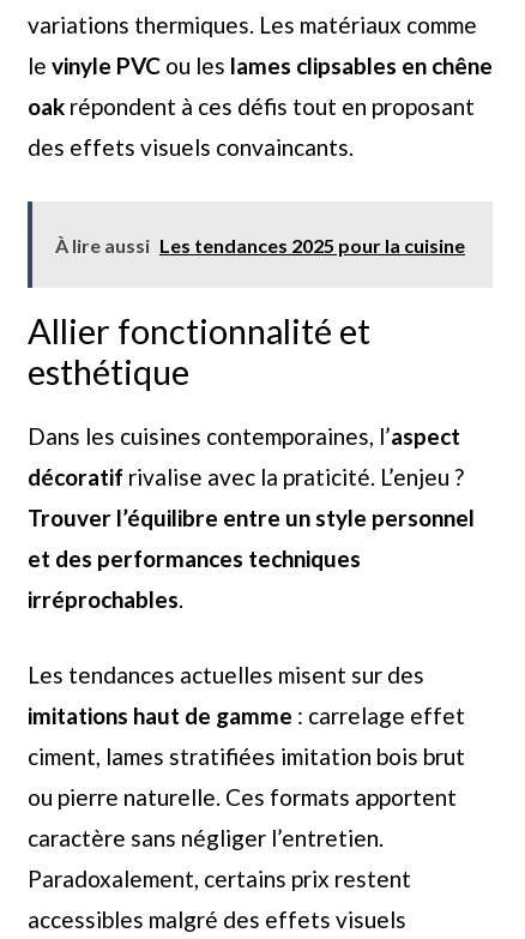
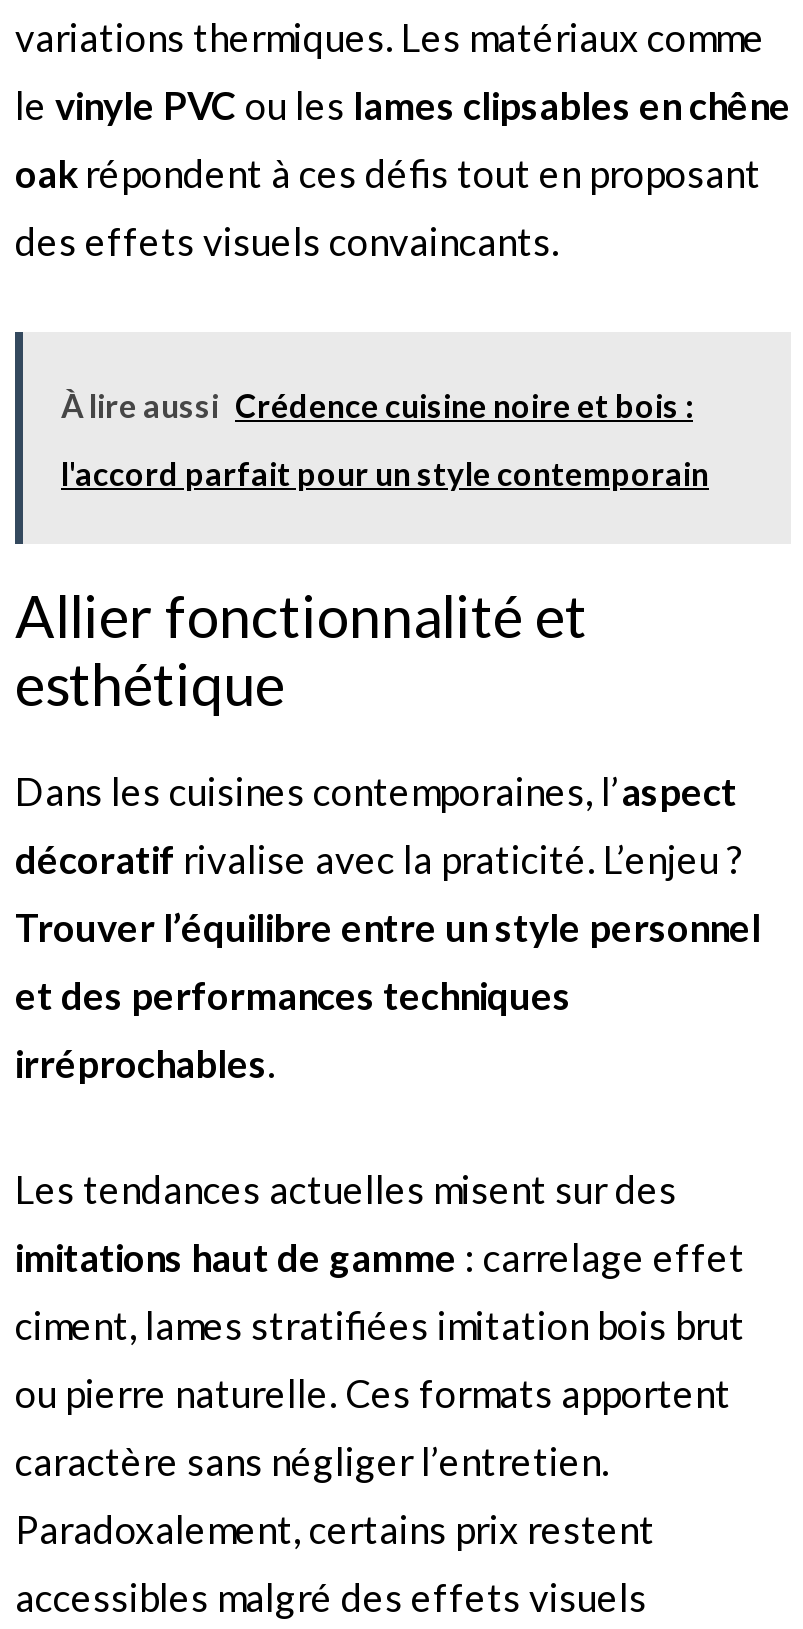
[55,234,465,257] À lire aussi Les tendances 2025 pour la cuisine -> [61,387,709,493] À lire aussi Crédence cuisine noire et bois : | l'accord parfait pour un style contemporain

